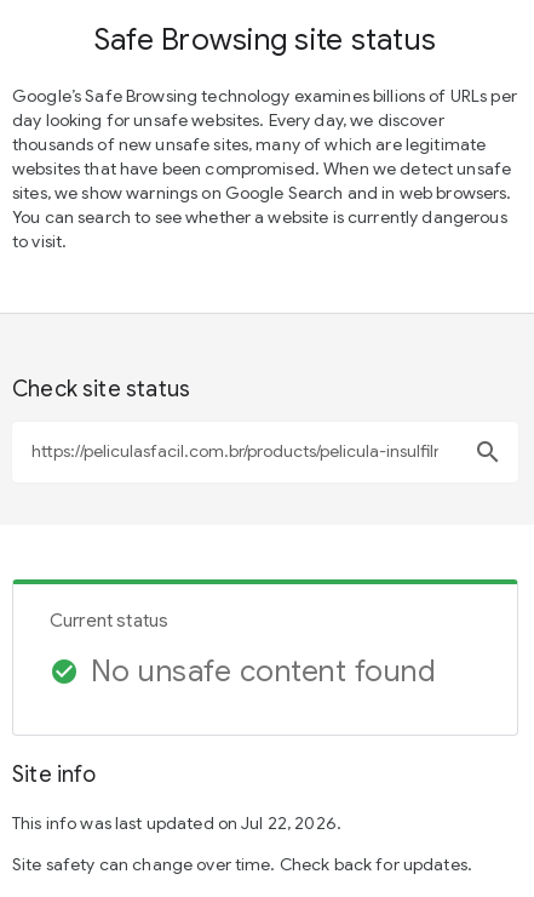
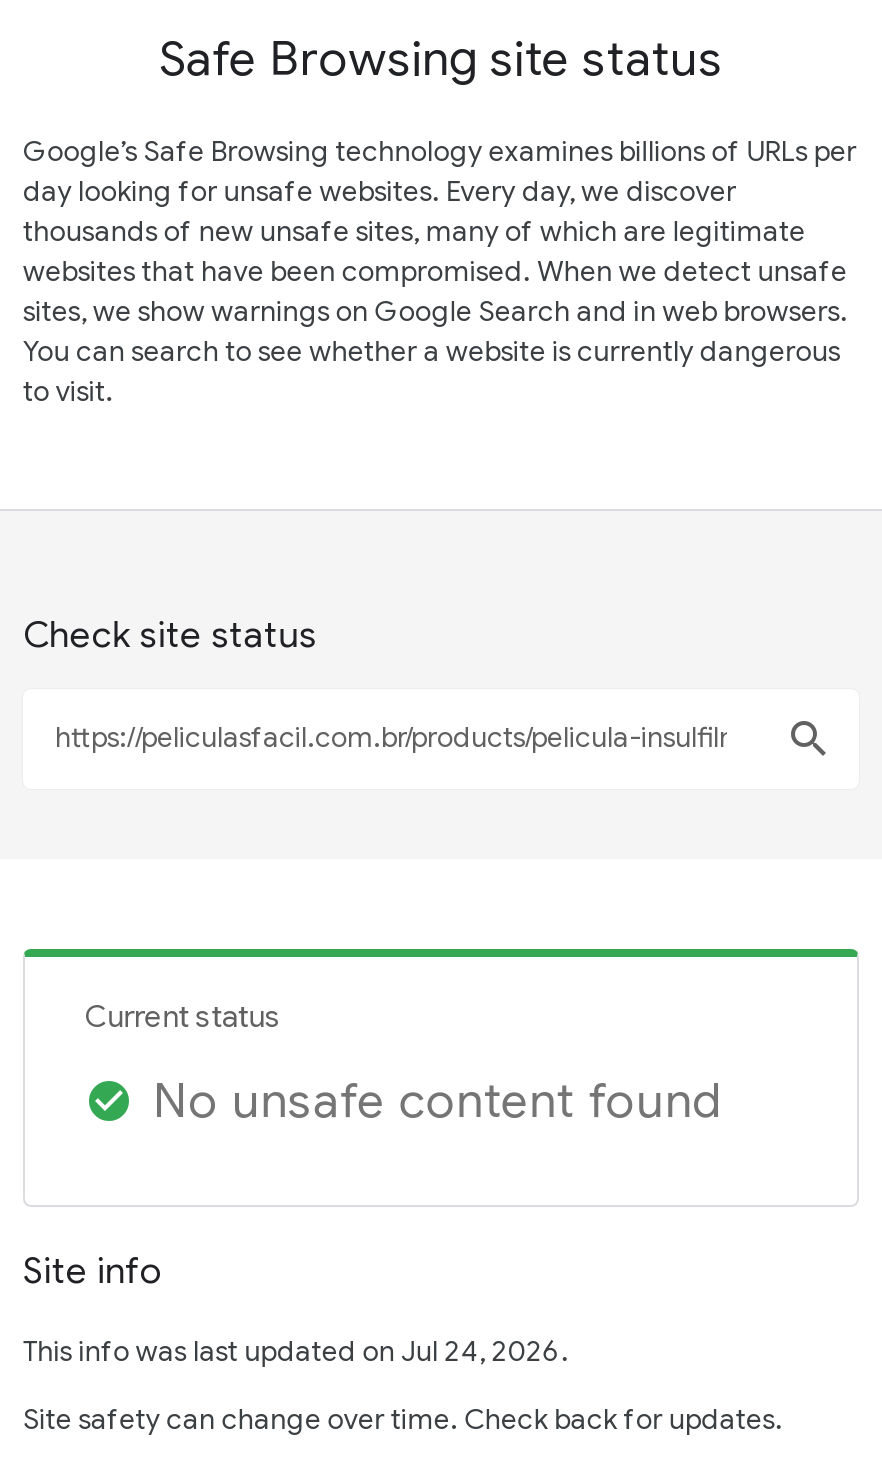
[12,812,341,834] This info was last updated on Jul 22, 2026. -> [23,1333,569,1369] This info was last updated on Jul 24, 2026.

